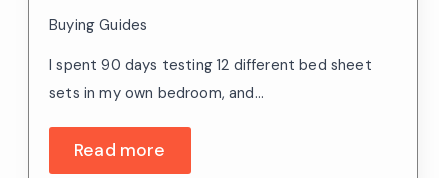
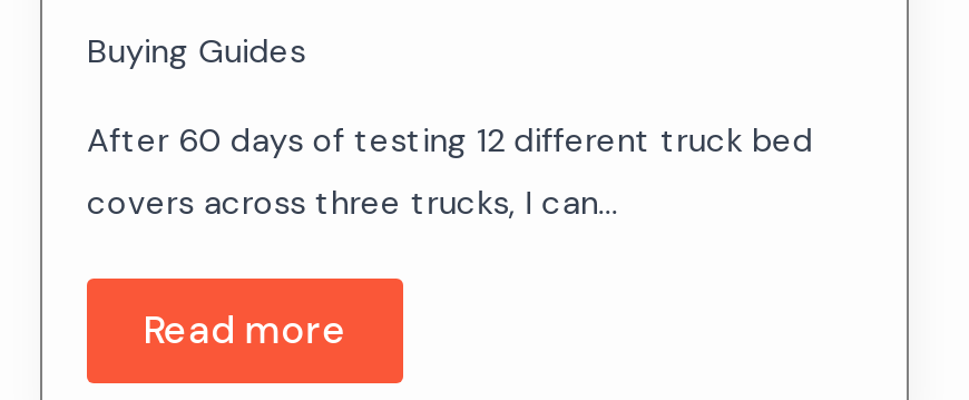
[49,55,372,103] I spent 90 days testing 12 different bed sheet | sets in my own bedroom, and… -> [87,117,813,224] After 60 days of testing 12 different truck bed | covers across three trucks, I can…

